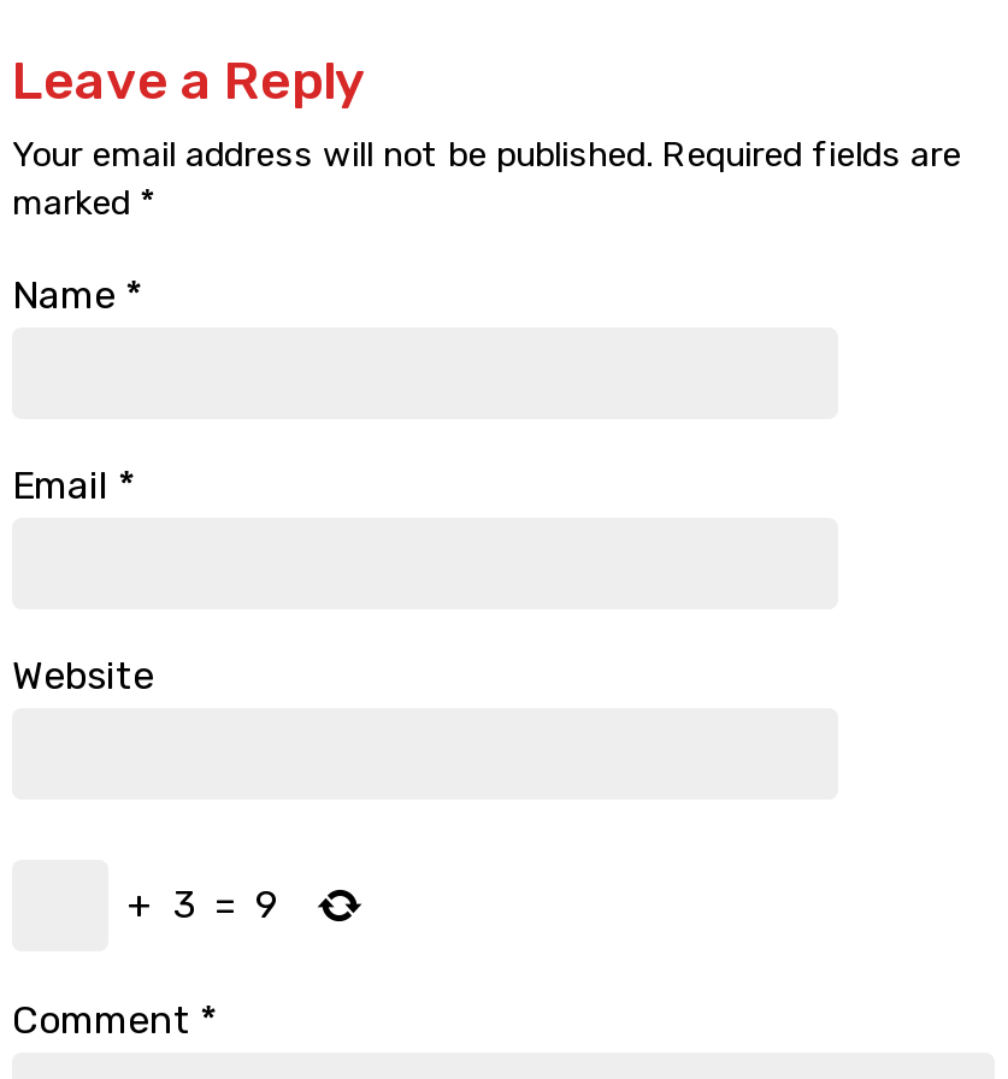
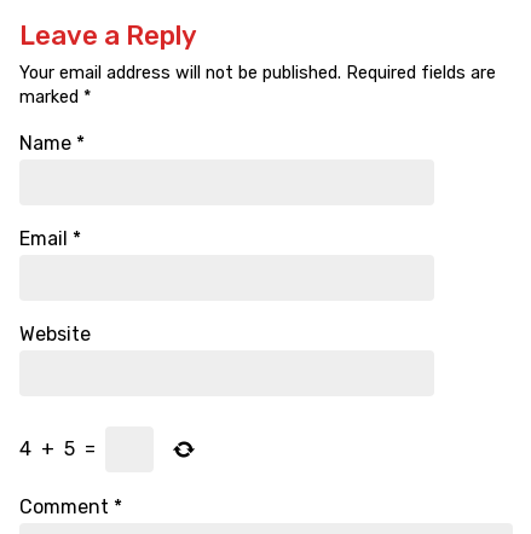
[118,881,279,927] + 3 = 9 -> [19,437,100,460] 4 + 5 =

